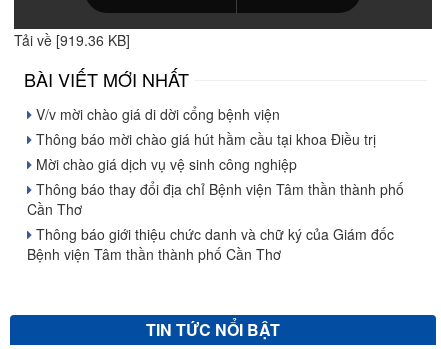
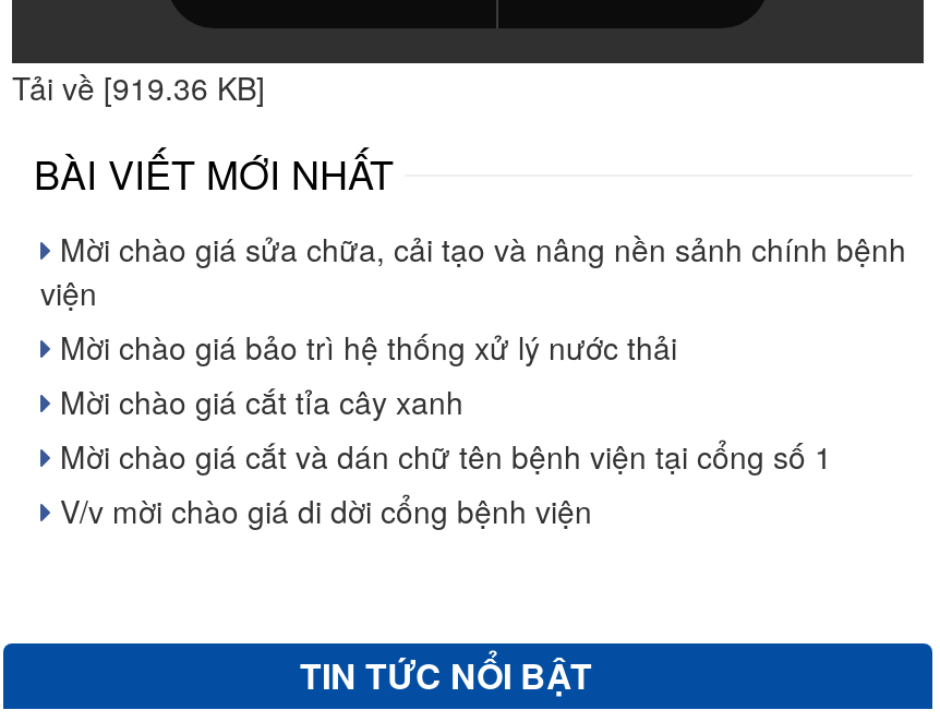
none -> [40,226,906,477] Mời chào giá sửa chữa, cải tạo và nâng nền sảnh chính bệnh | viện | Mời chào giá bảo trì hệ thống xử lý nước thải | Mời chào giá cắt tỉa cây xanh | Mời chào giá cắt và dán chữ tên bệnh viện tại cổng số 1
moved [32,104,280,124] -> [51,488,592,531]: V/v mời chào giá di dời cổng bệnh viện
[27,129,404,264] Thông báo mời chào giá hút hầm cầu tại khoa Điều trị | Mời chào giá dịch vụ vệ sinh công nghiệp | Thông báo thay đổi địa chỉ Bệnh viện Tâm thần thành phố | Cần Thơ | Thông báo giới thiệu chức danh và chữ ký của Giám đốc | Bệnh viện Tâm thần thành phố Cần Thơ -> none

